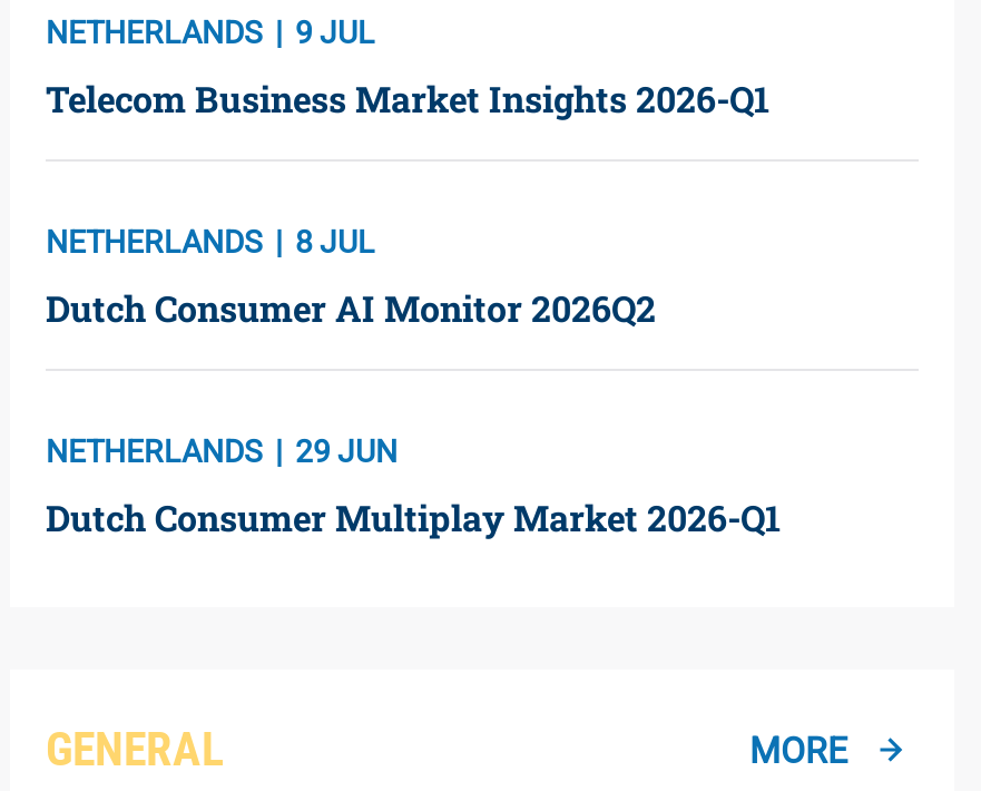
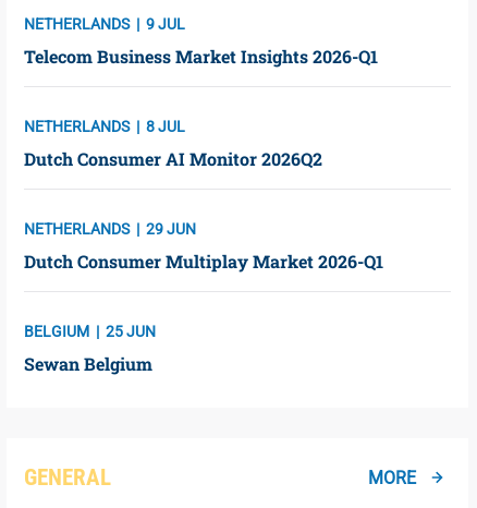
none -> [24,323,156,375] BELGIUM | 25 JUN | Sewan Belgium

